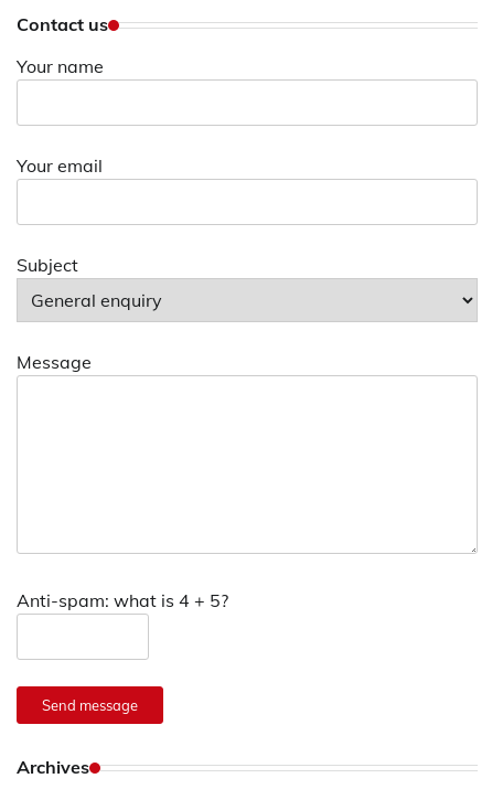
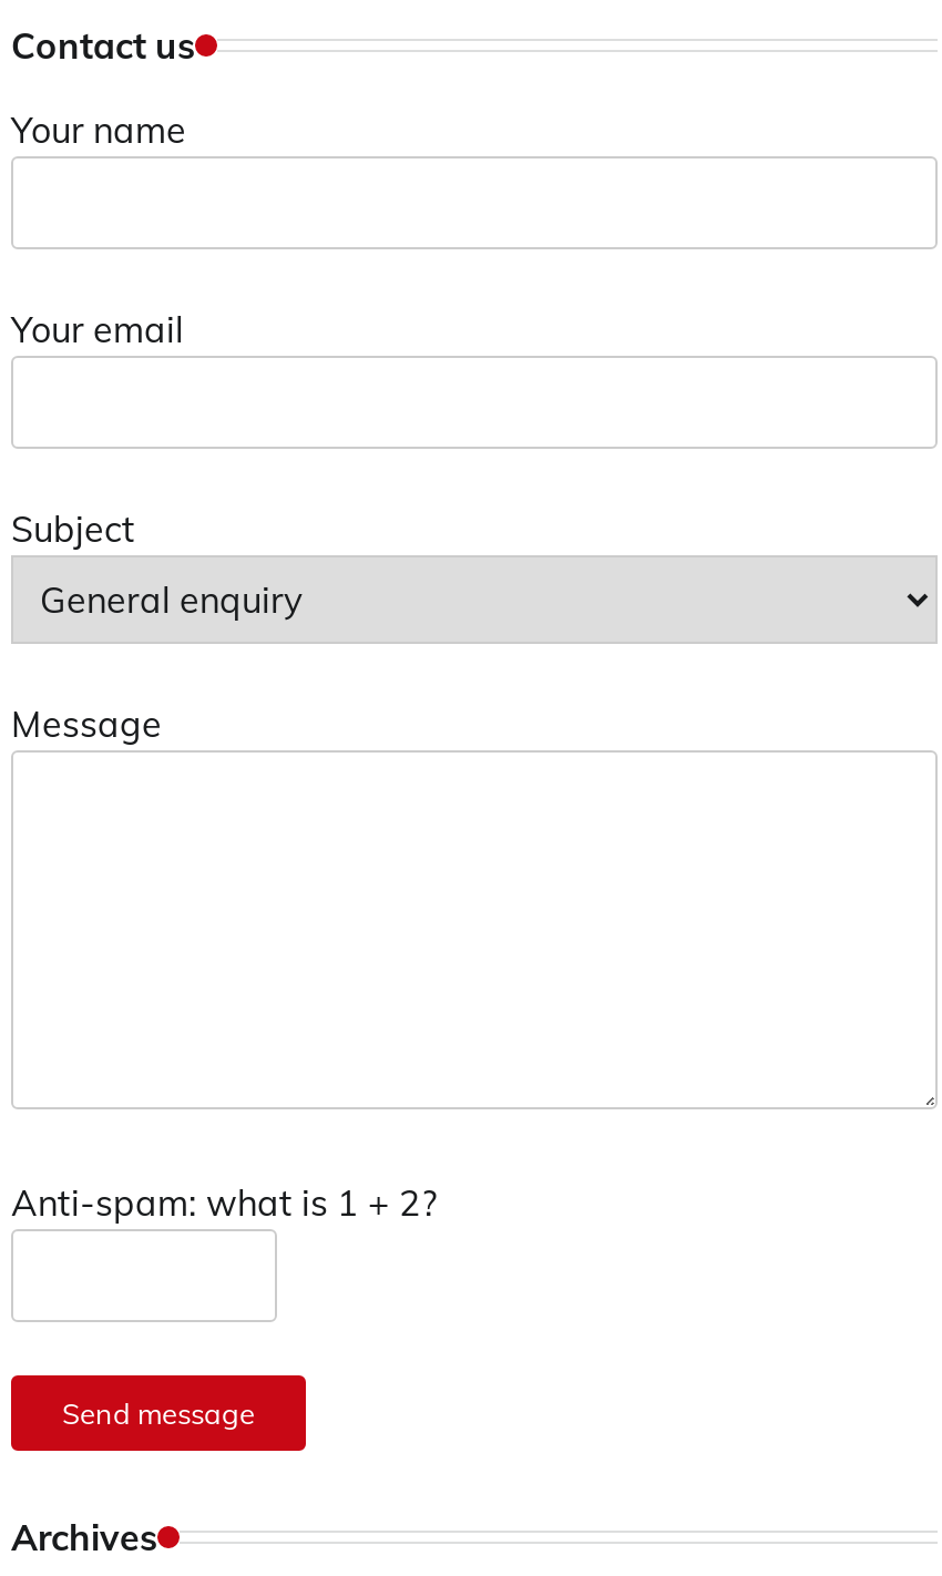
[17,590,228,612] Anti-spam: what is 4 + 5? -> [11,1179,437,1223] Anti-spam: what is 1 + 2?

